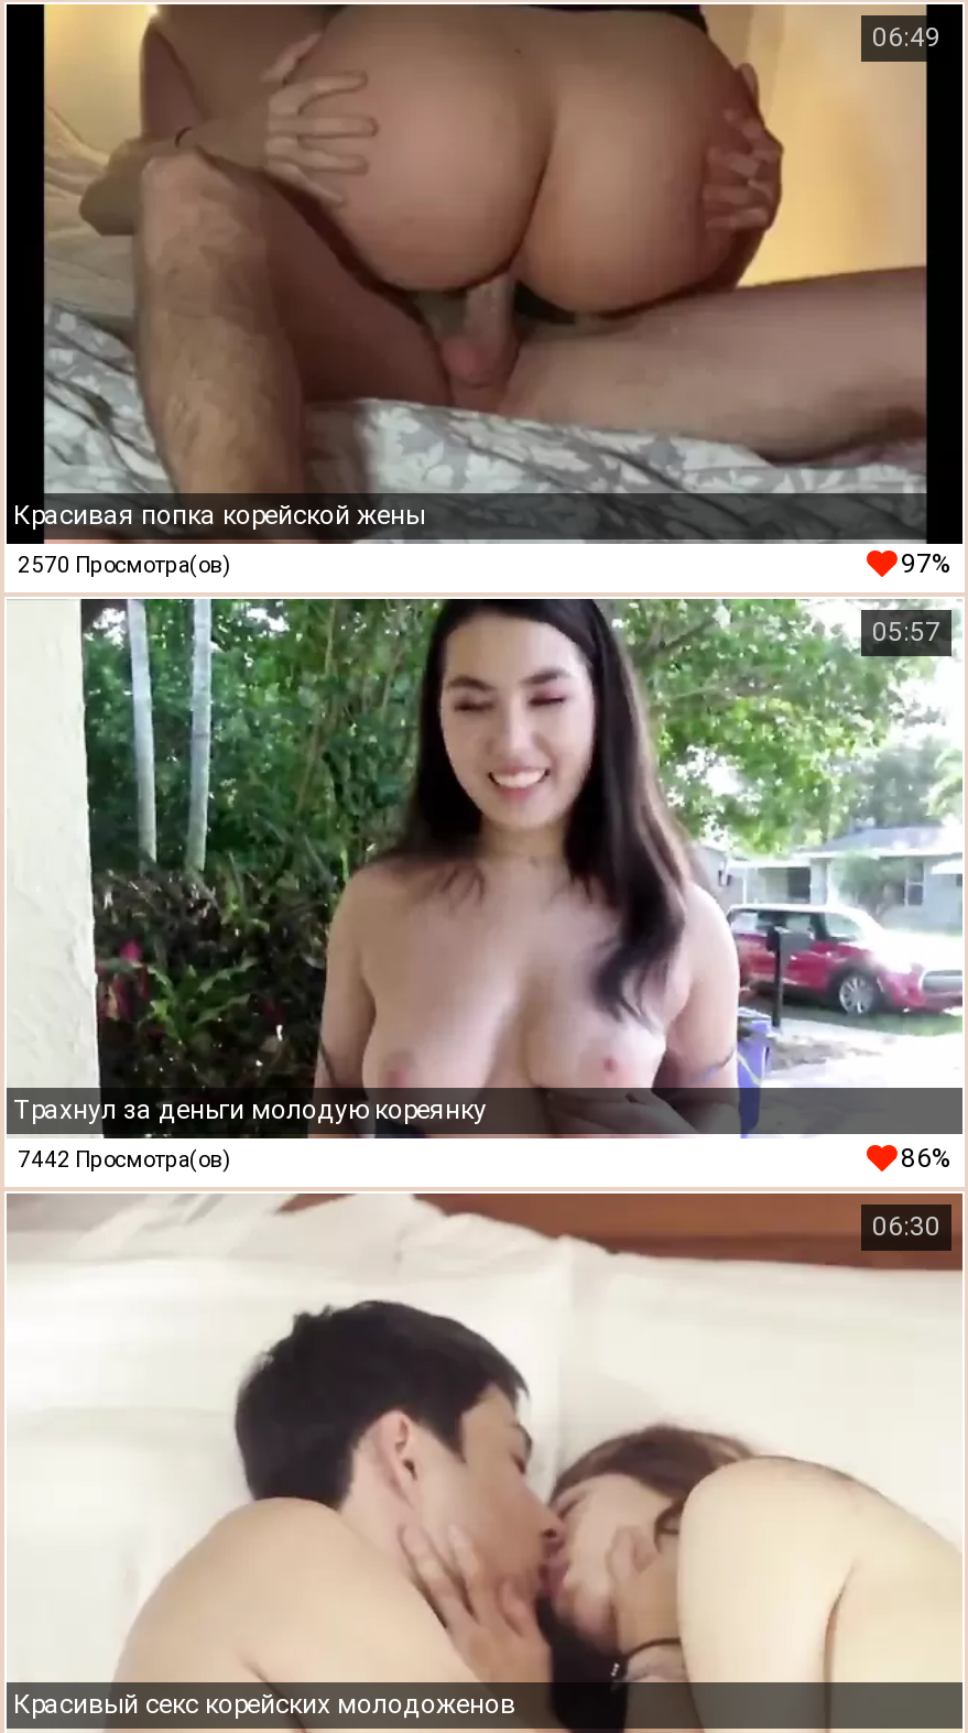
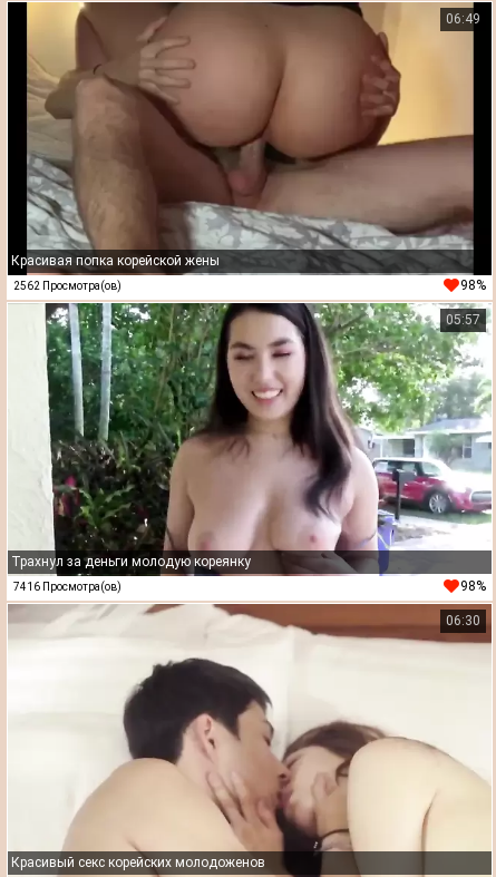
[18,552,231,576] 2570 Просмотра(ов) -> [13,279,121,292] 2562 Просмотра(ов)
[901,549,951,579] 97% -> [460,278,486,293] 98%
[18,1147,231,1171] 7442 Просмотра(ов) -> [13,580,121,593] 7416 Просмотра(ов)
[901,1143,951,1174] 86% -> [460,579,486,594] 98%

